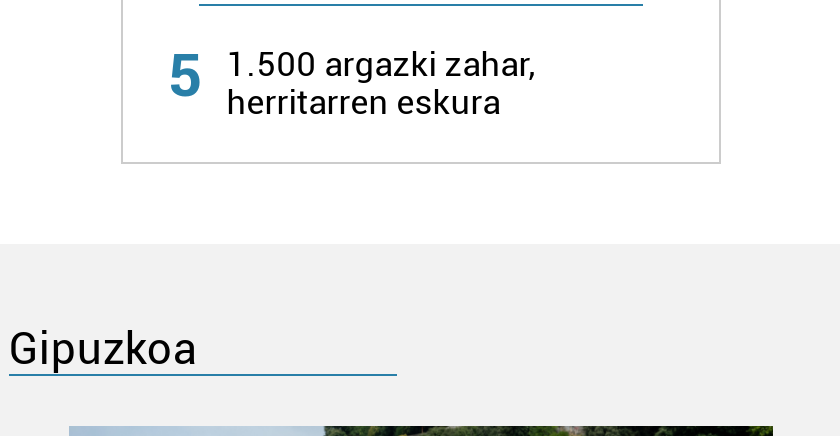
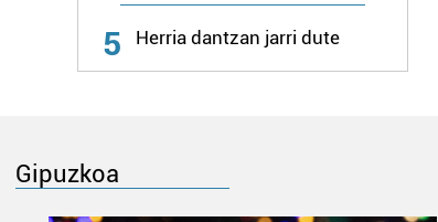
[226,45,534,123] 1.500 argazki zahar, | herritarren eskura -> [135,27,339,49] Herria dantzan jarri dute

